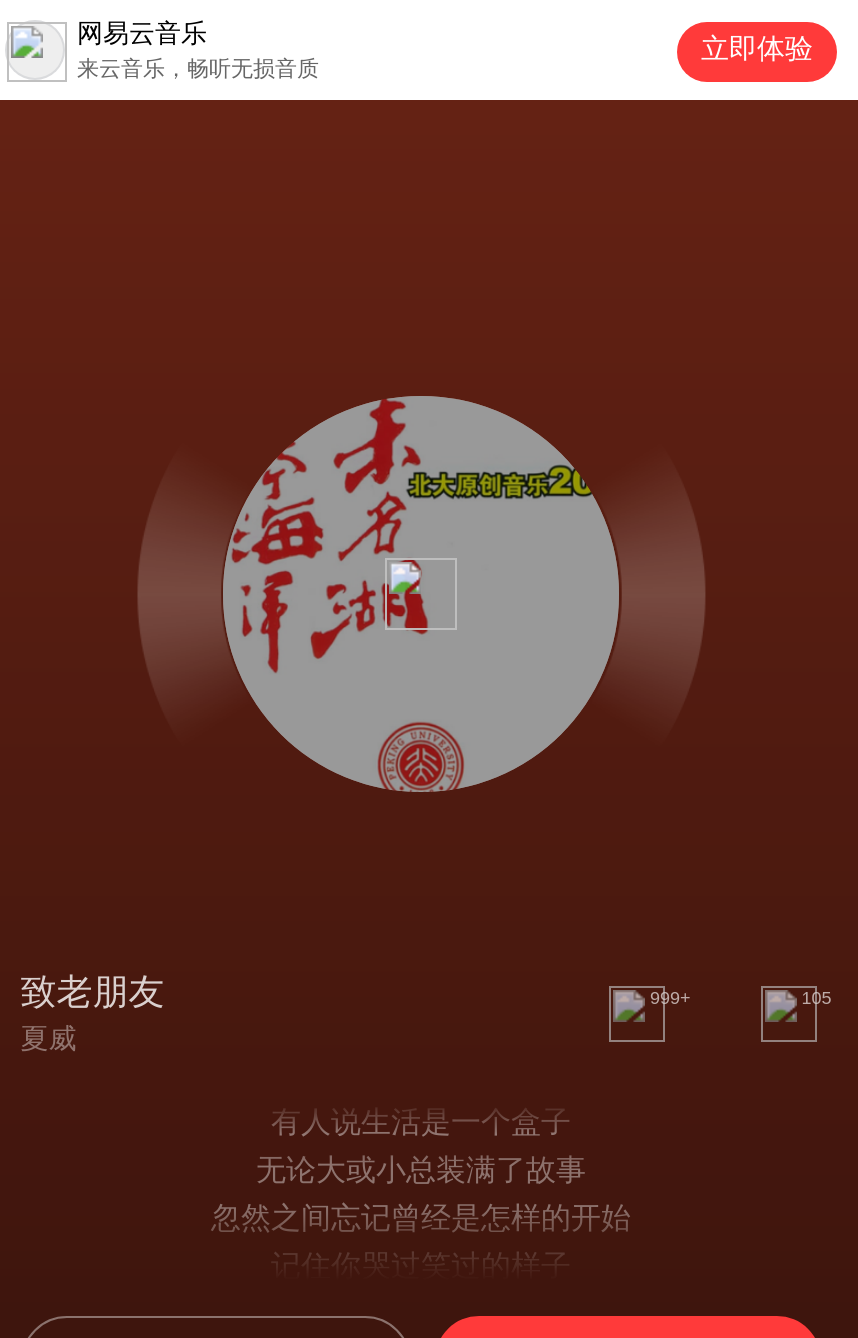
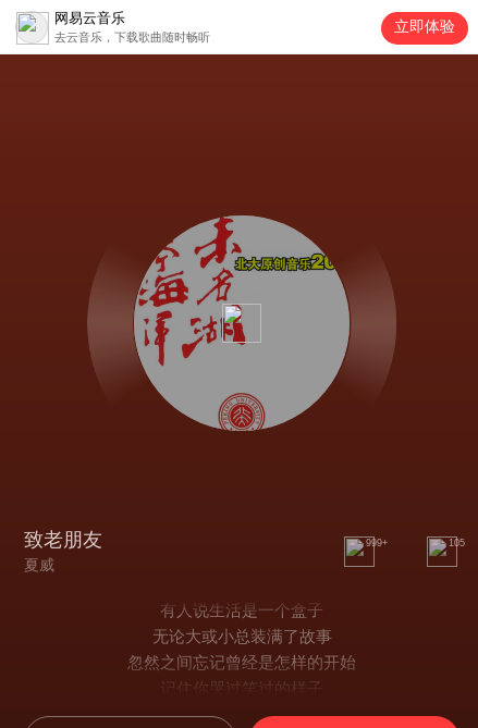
[77,56,319,80] 来云音乐，畅听无损音质 -> [54,30,210,44] 去云音乐，下载歌曲随时畅听

